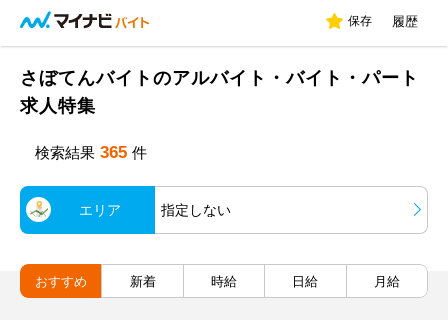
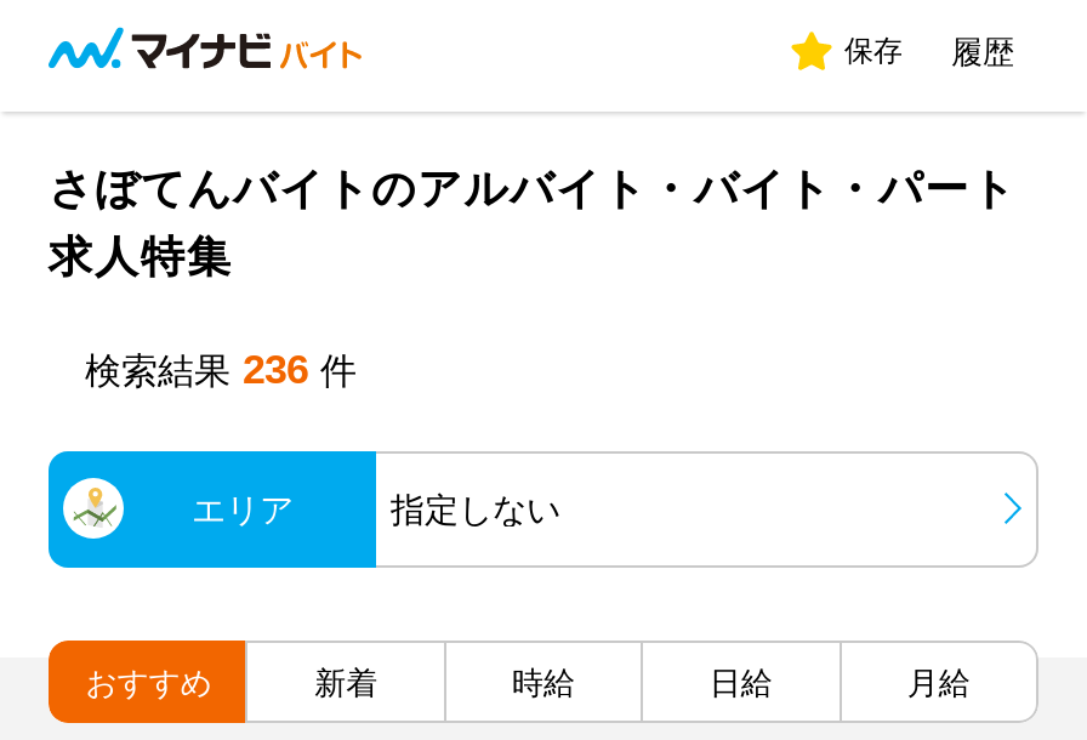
[35,143,147,162] 検索結果 365 件 -> [85,347,357,393] 検索結果 236 件

